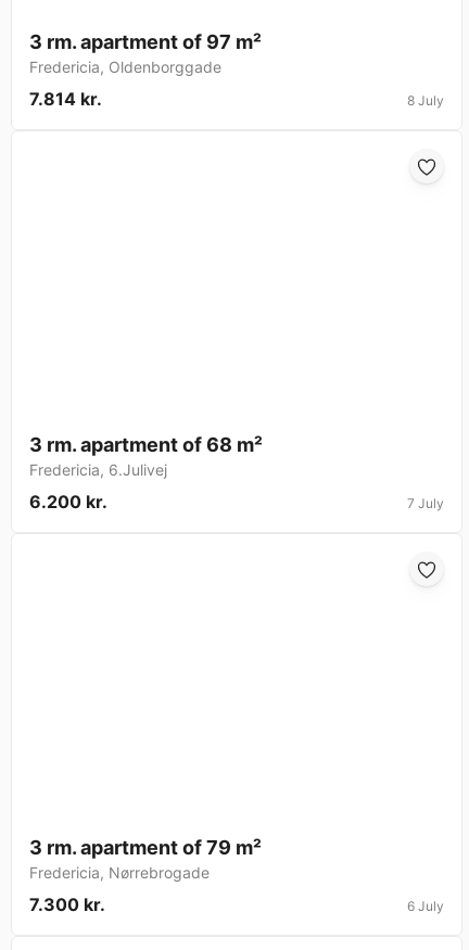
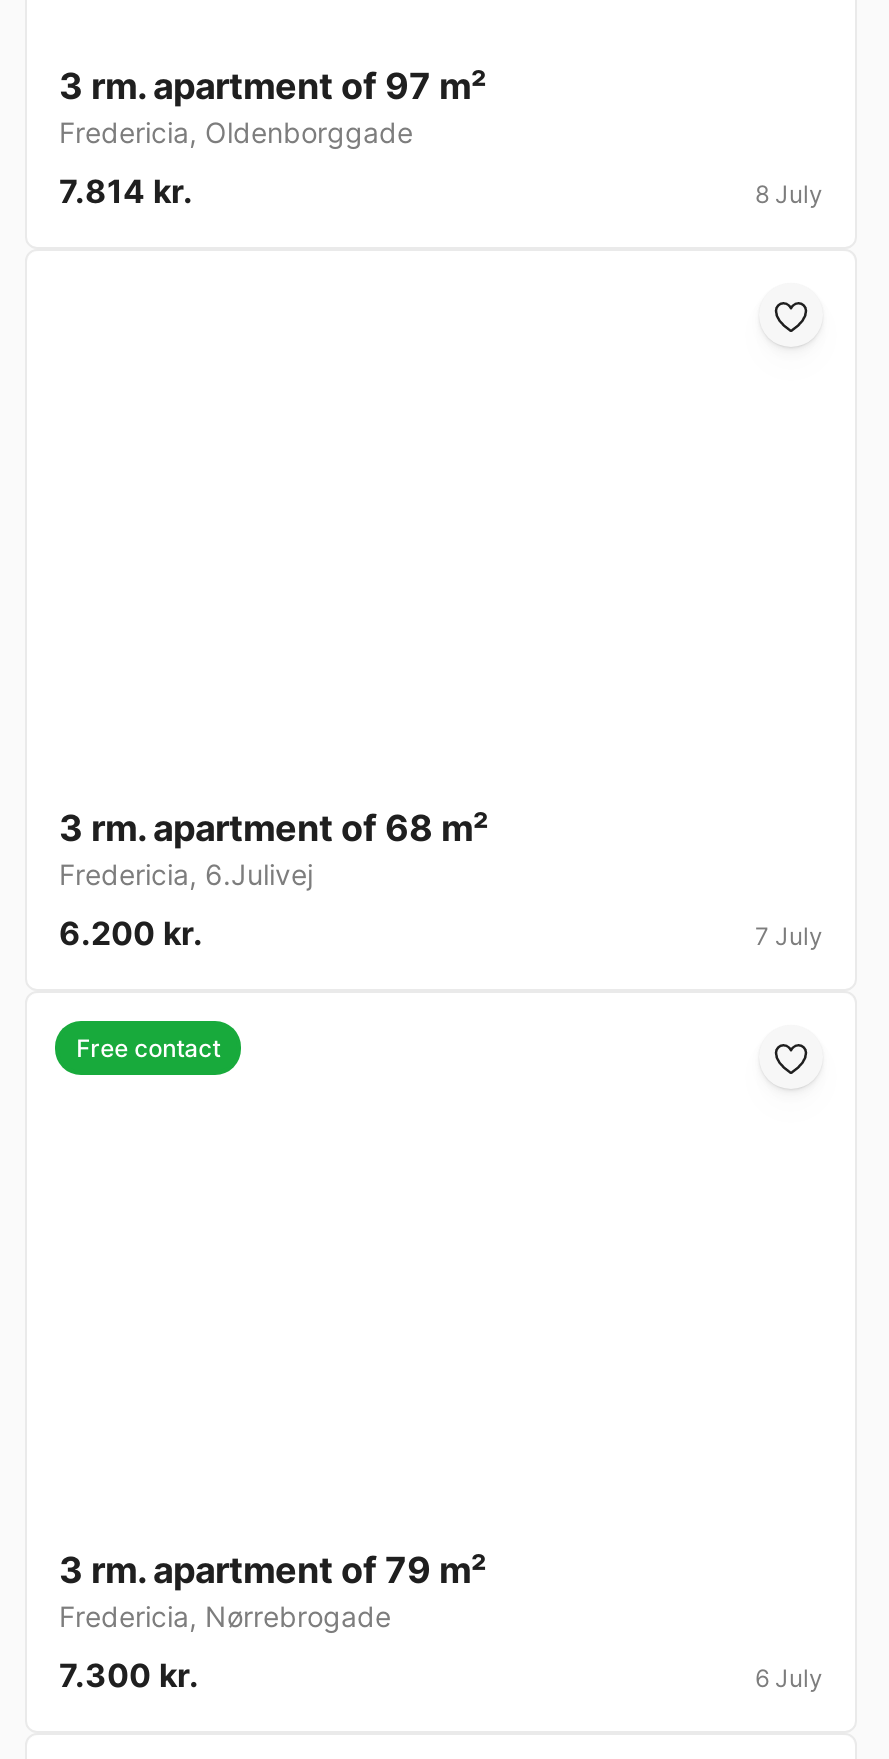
none -> [76,1034,220,1064] Free contact

